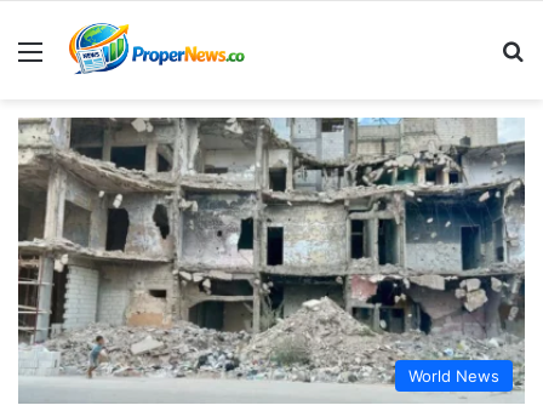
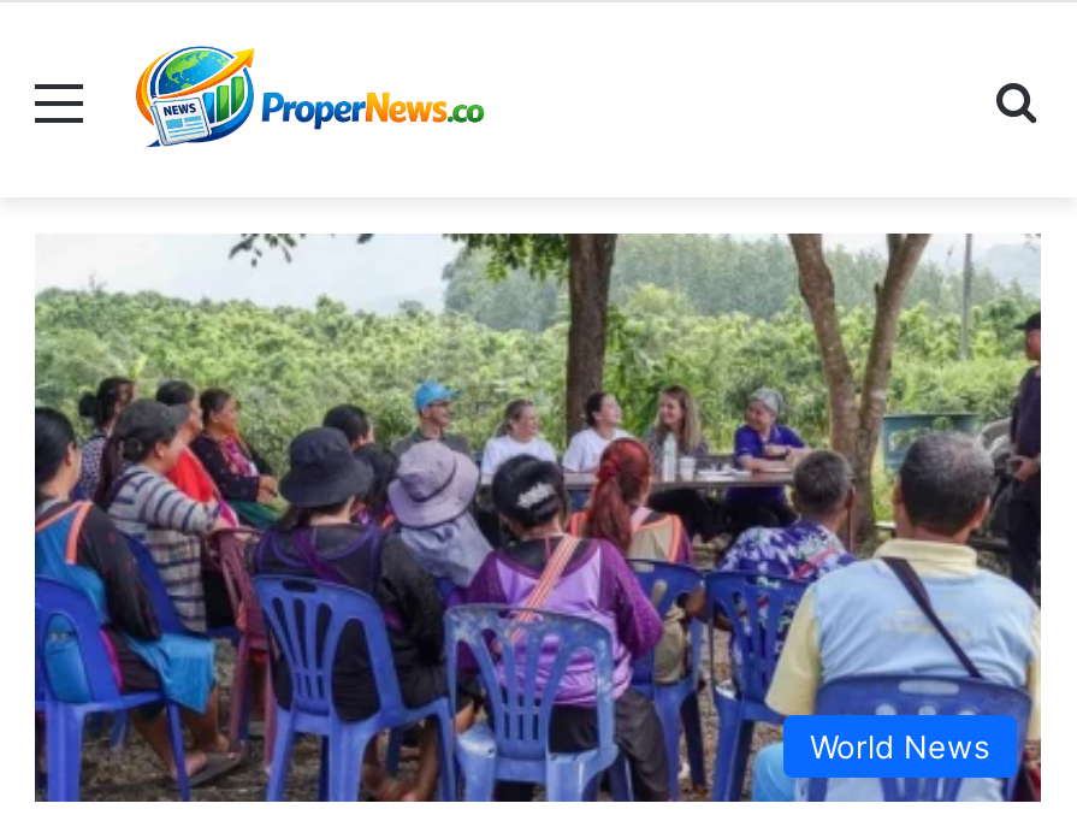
[17,116,525,404] [image] -> [32,231,1043,804] [image]

